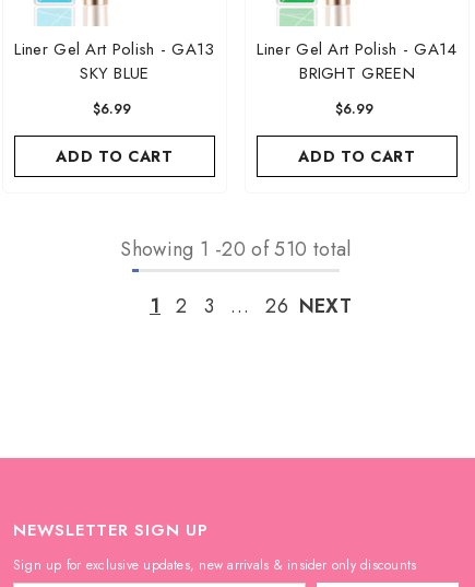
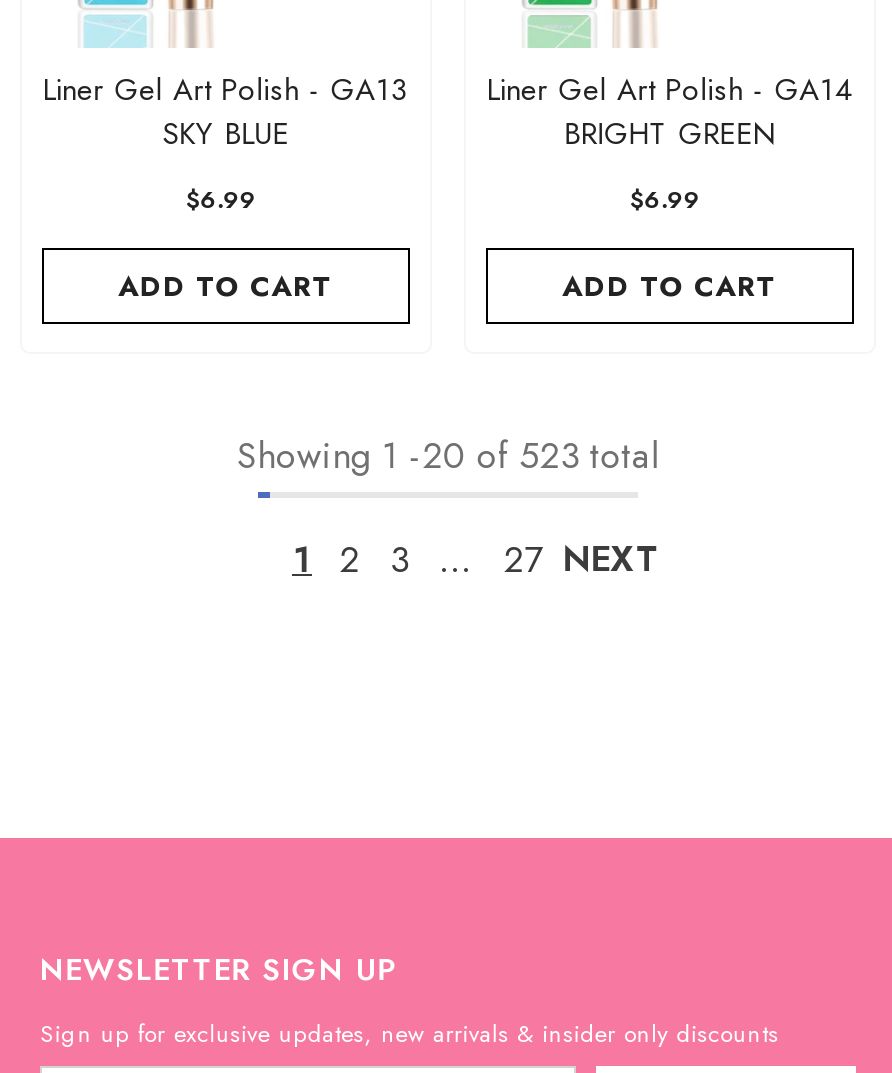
[120,235,351,263] Showing 1 - 20 of 510 total -> [237,430,659,482] Showing 1 - 20 of 523 total
[151,292,351,320] 1 2 3 … 26 NEXT -> [293,534,658,586] 1 2 3 … 27 NEXT

